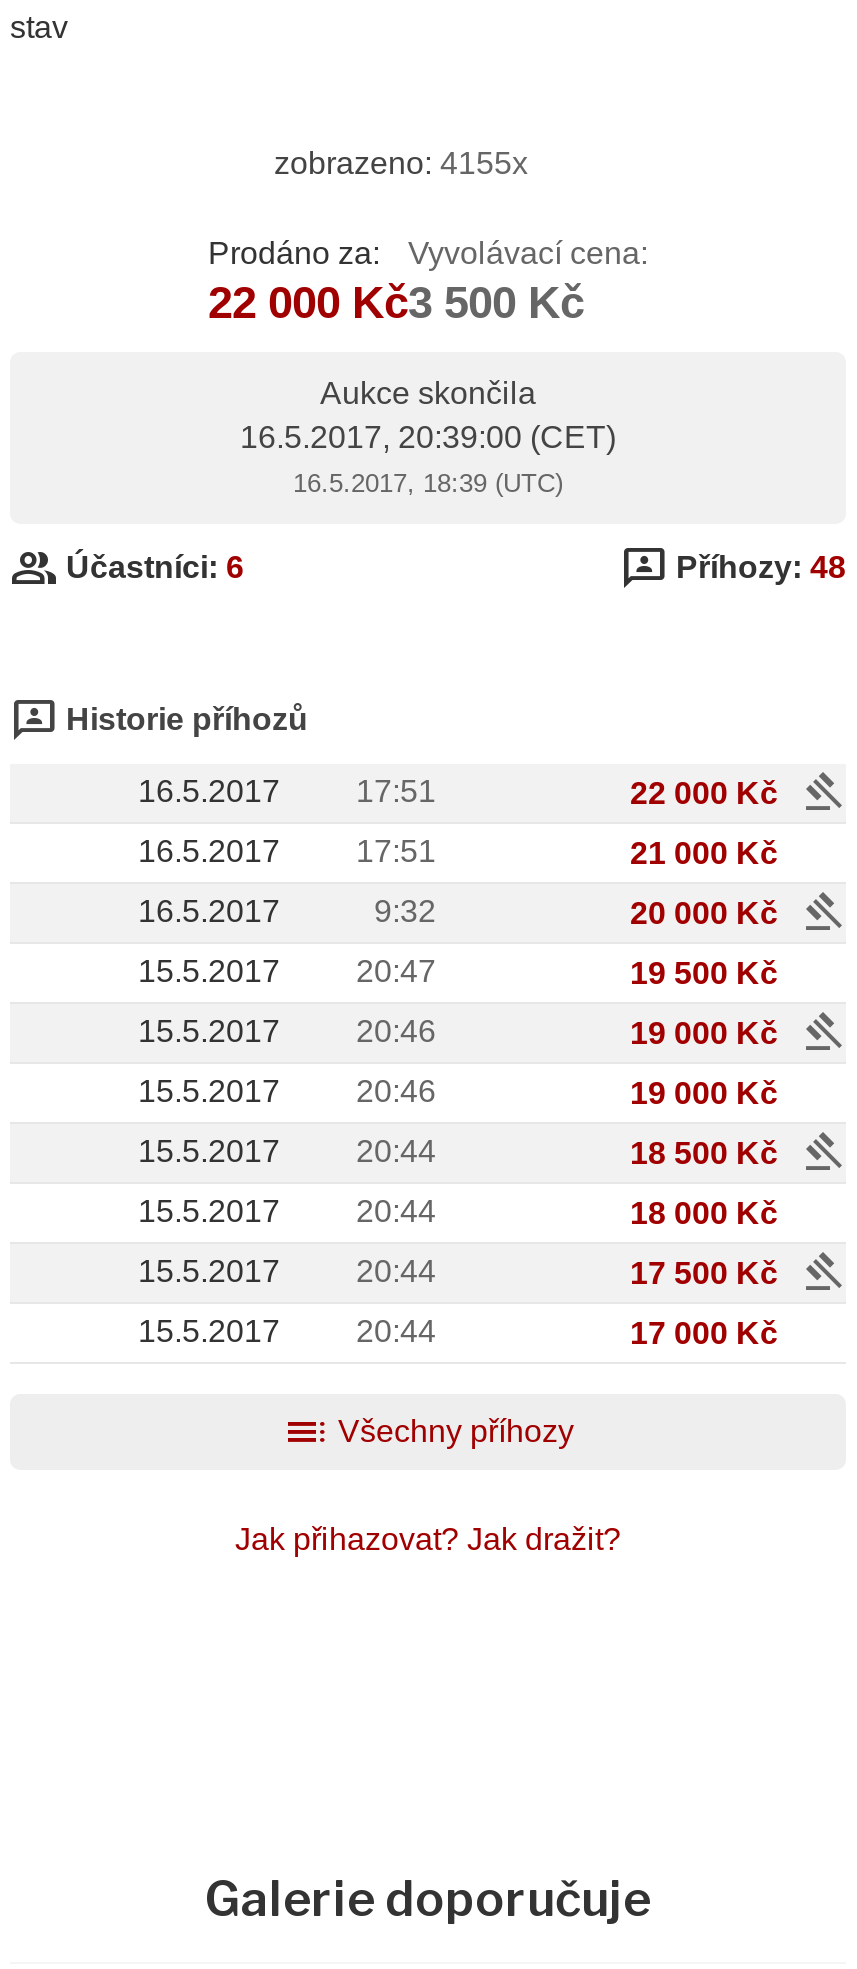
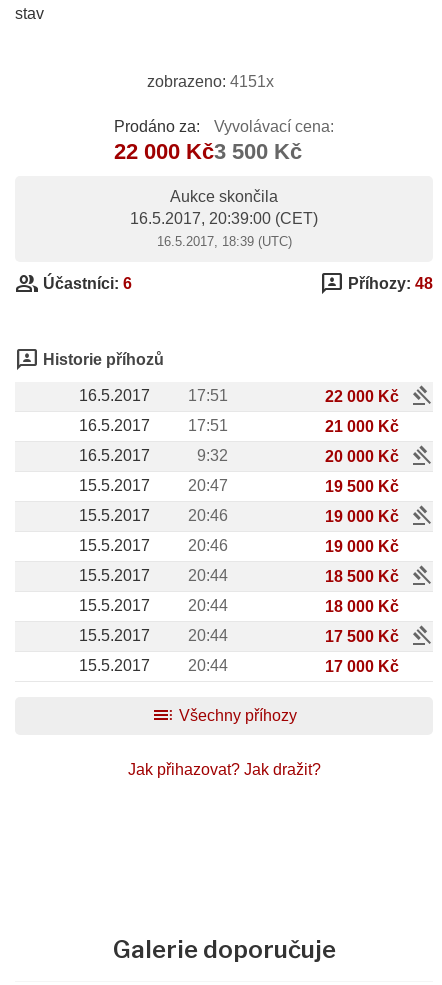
[274,146,528,180] zobrazeno: 4155x -> [147,73,274,90] zobrazeno: 4151x

